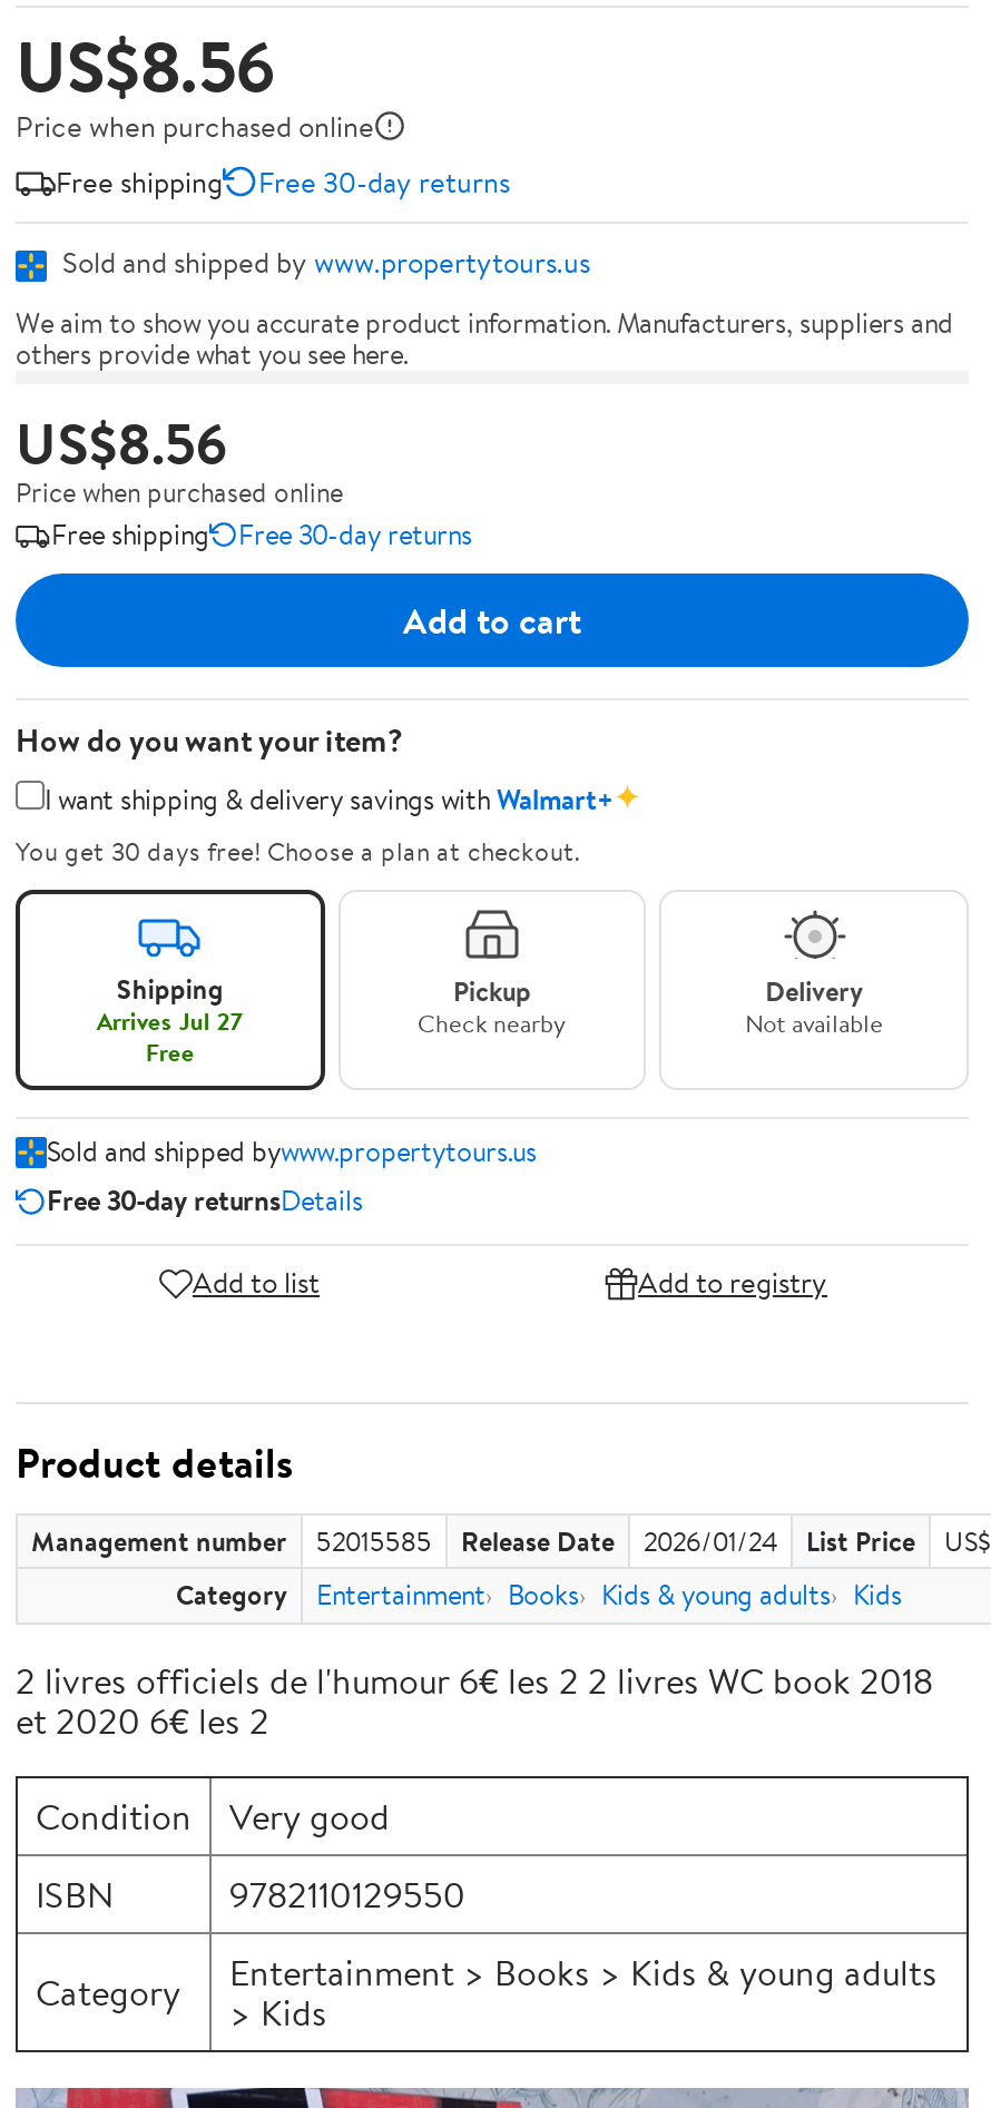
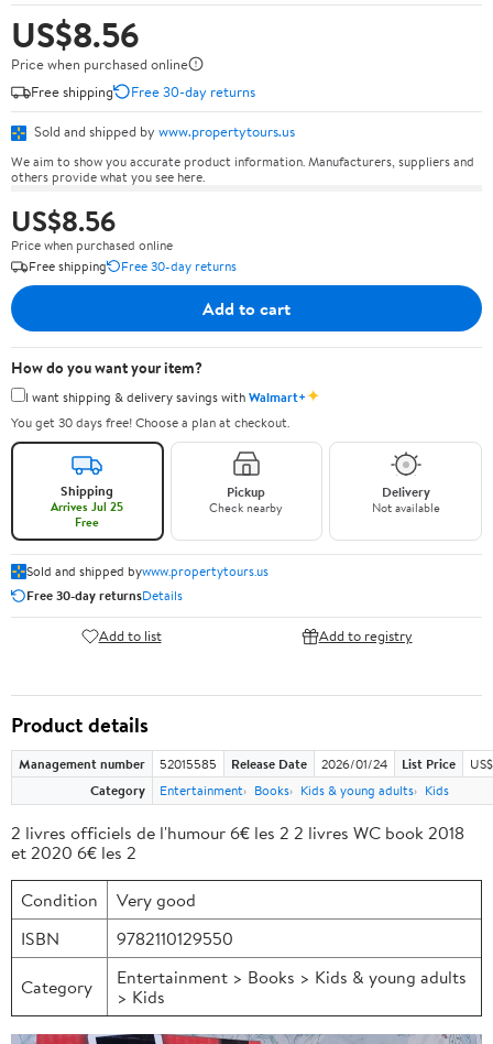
[96,1003,243,1039] Arrives Jul 27 -> [51,498,124,515] Arrives Jul 25

